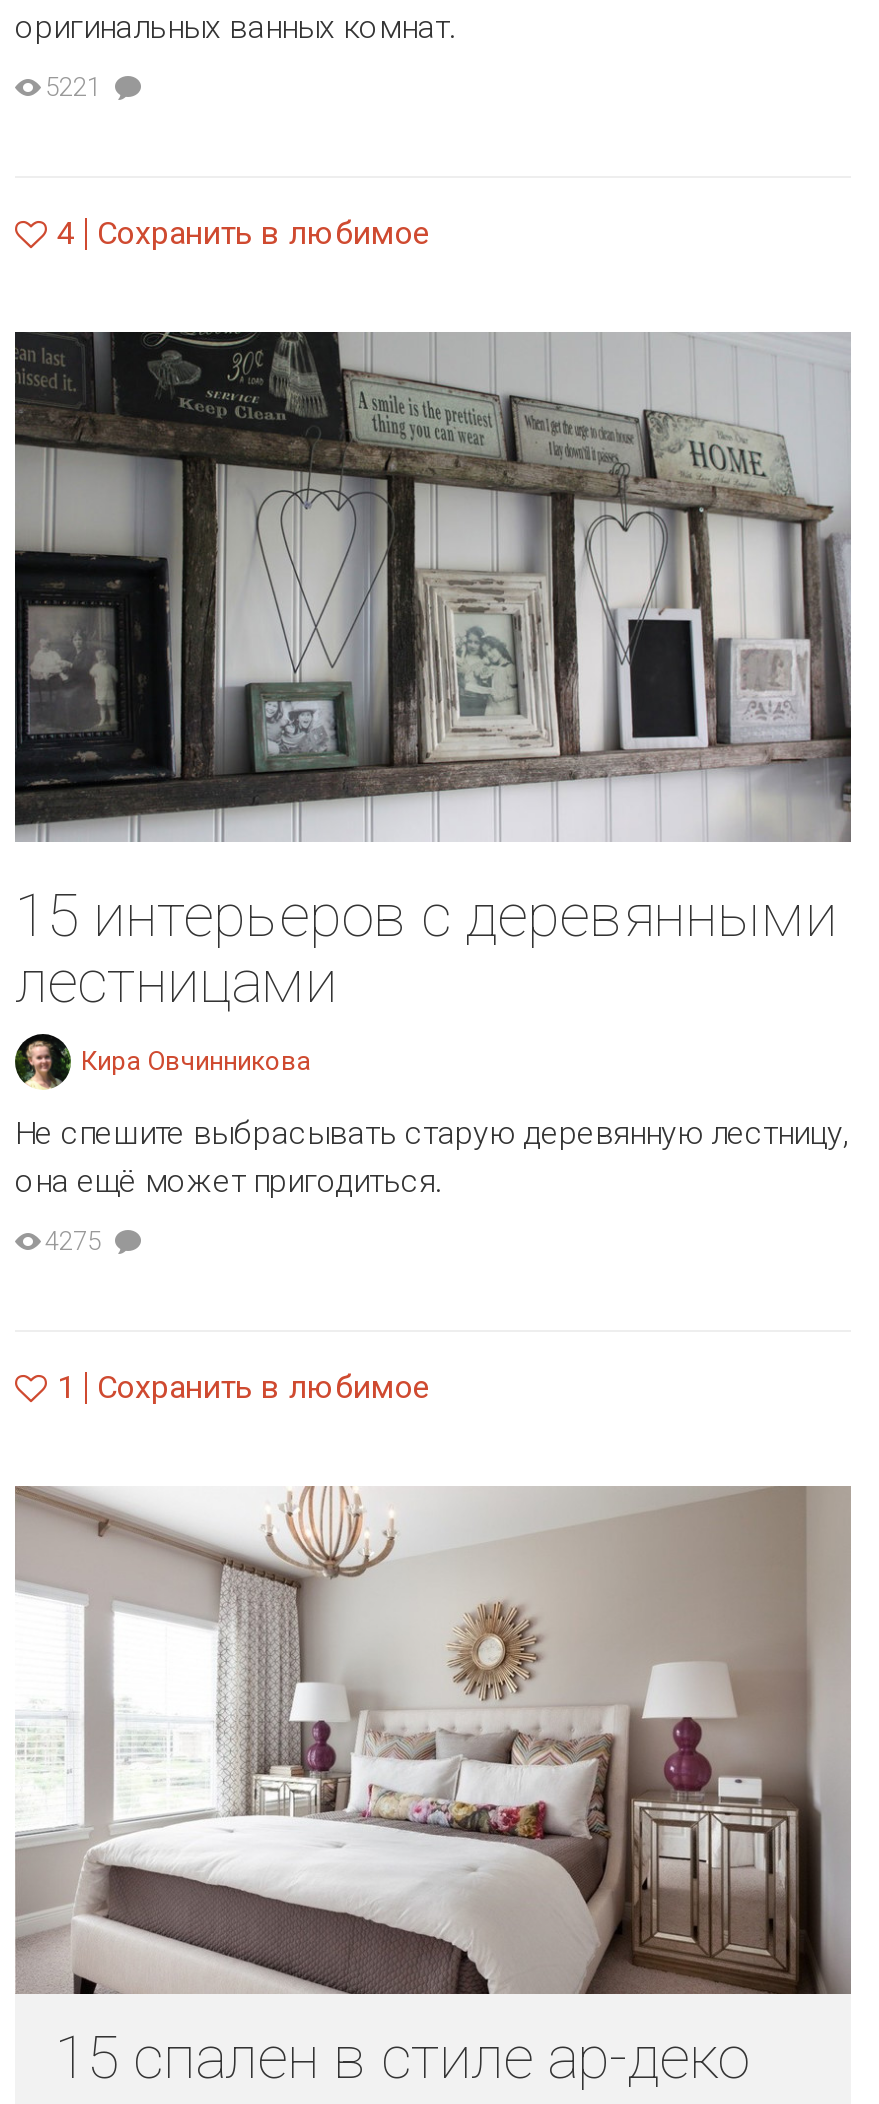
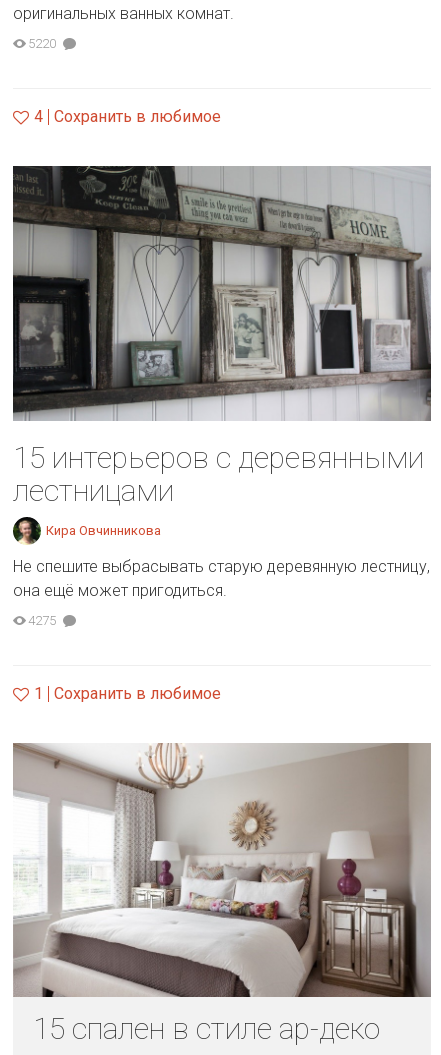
[45,72,101,102] 5221 -> [28,36,56,51] 5220

